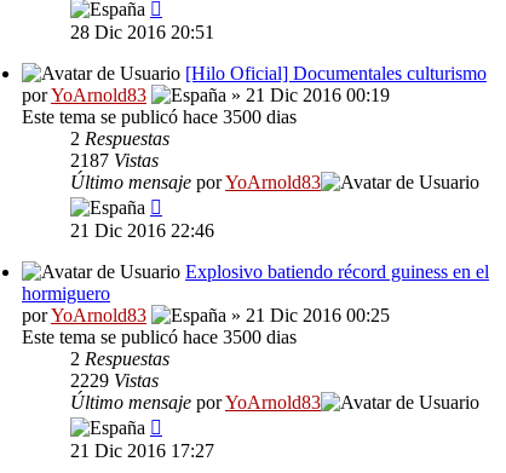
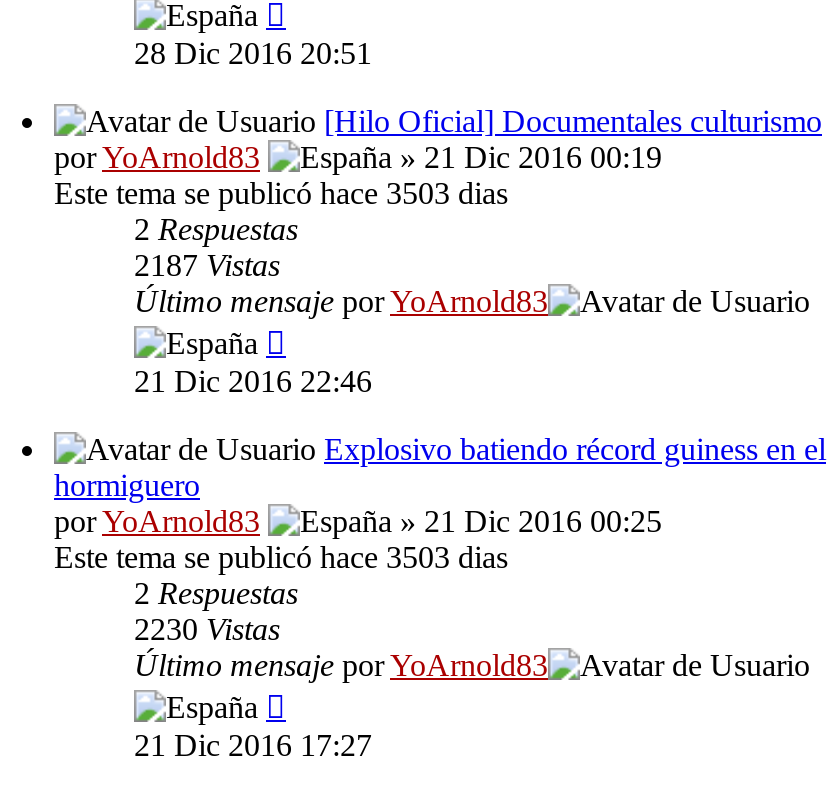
[22,106,297,127] Este tema se publicó hace 3500 dias -> [54,175,508,209] Este tema se publicó hace 3503 dias
[22,326,297,347] Este tema se publicó hace 3500 dias -> [54,539,508,573] Este tema se publicó hace 3503 dias
[70,370,159,390] 2229Vistas -> [134,611,280,645] 2230Vistas

